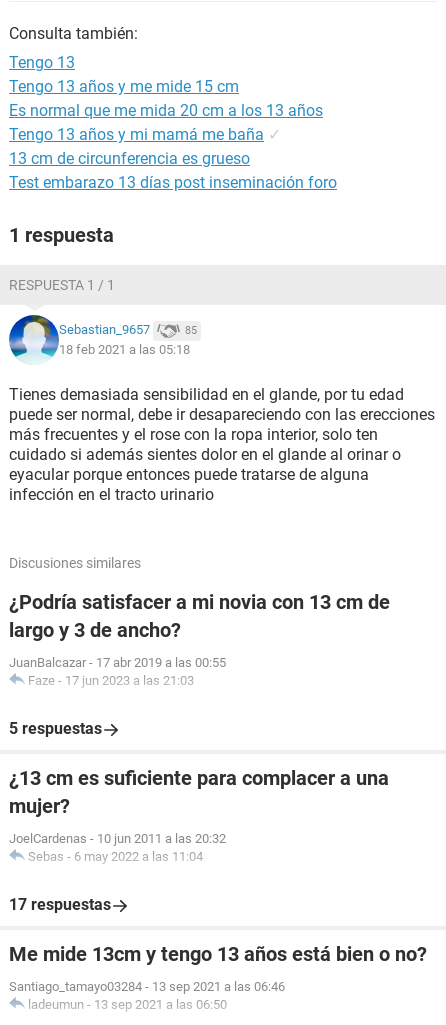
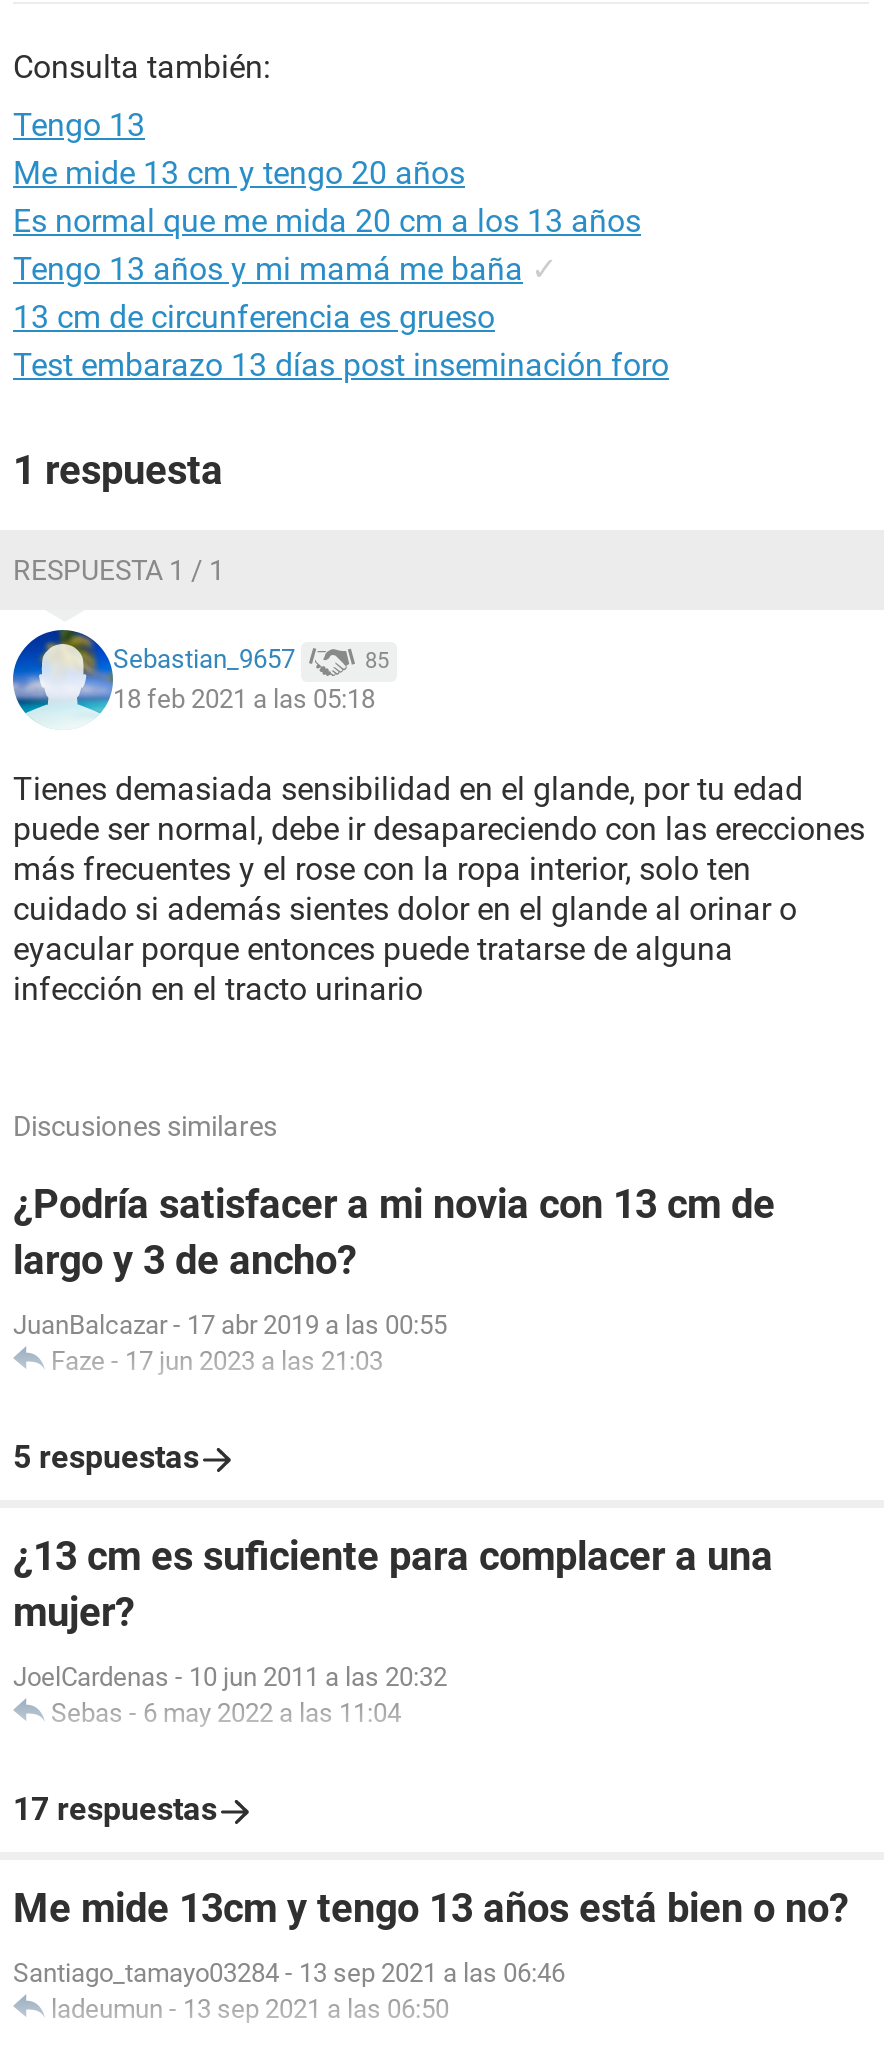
[9,77,239,96] Tengo 13 años y me mide 15 cm -> [13,154,465,192] Me mide 13 cm y tengo 20 años

